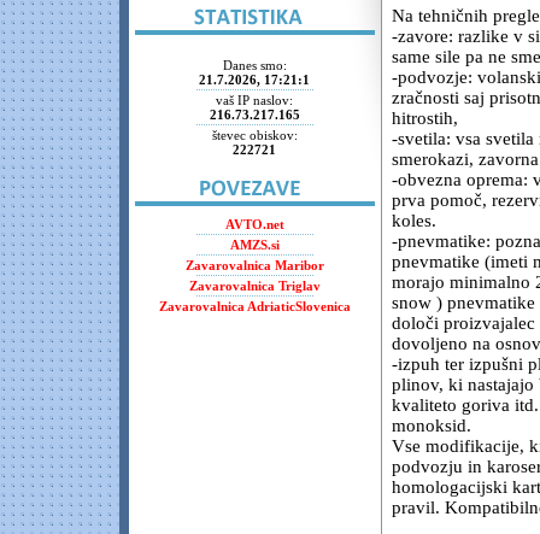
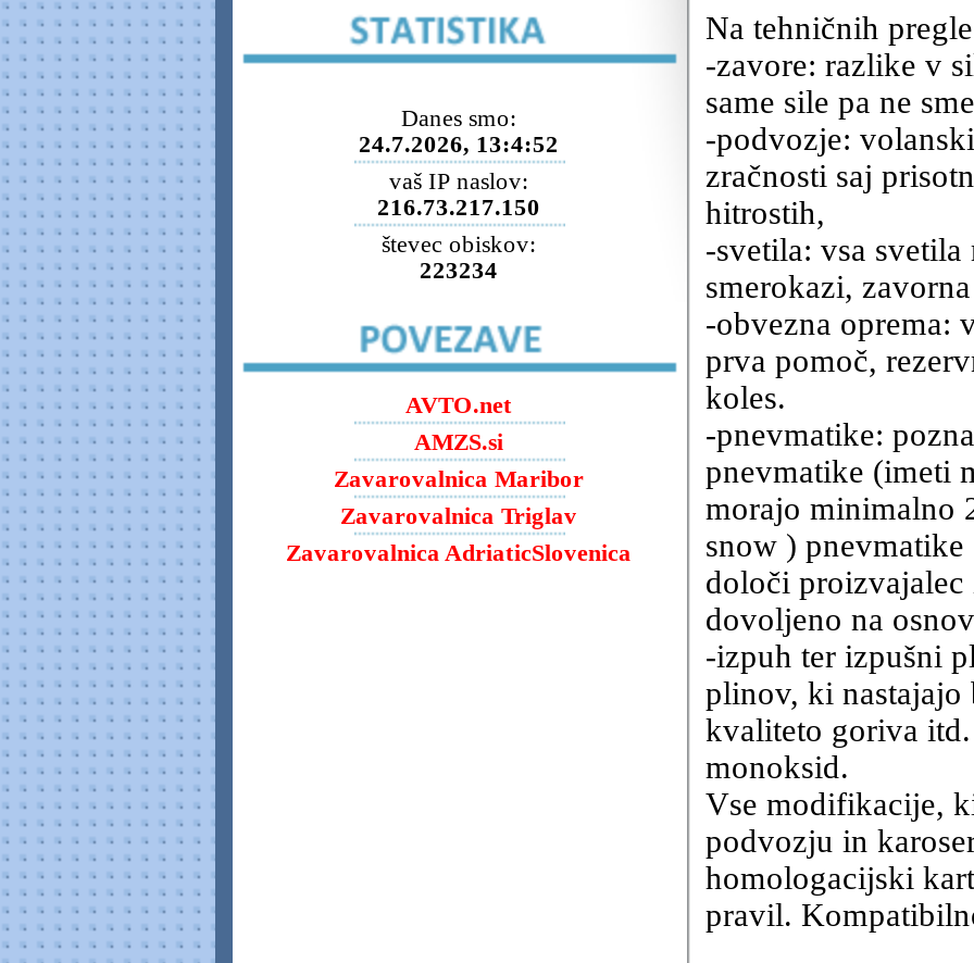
[199,72,310,87] 21.7.2026, 17:21:1 -> [359,130,559,157] 24.7.2026, 13:4:52
[209,107,300,122] 216.73.217.165 -> [377,193,540,220] 216.73.217.150
[233,142,276,157] 222721 -> [420,257,498,283] 223234

